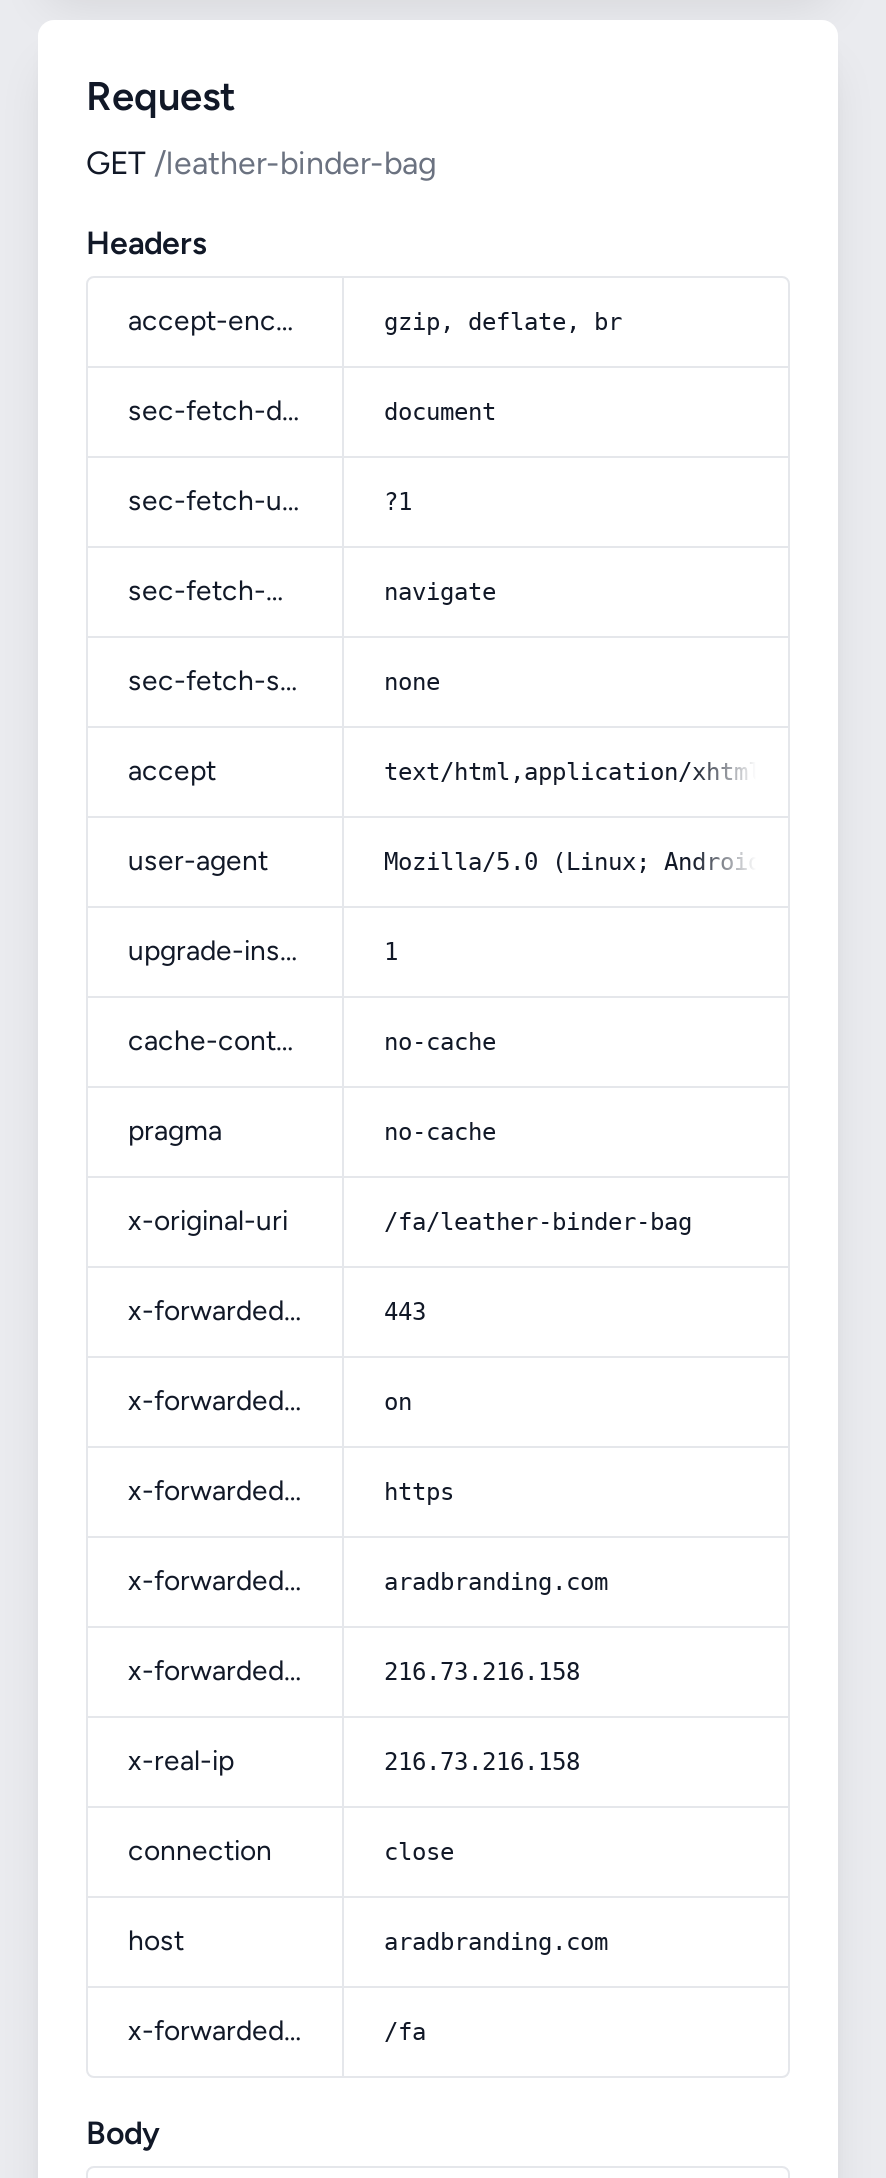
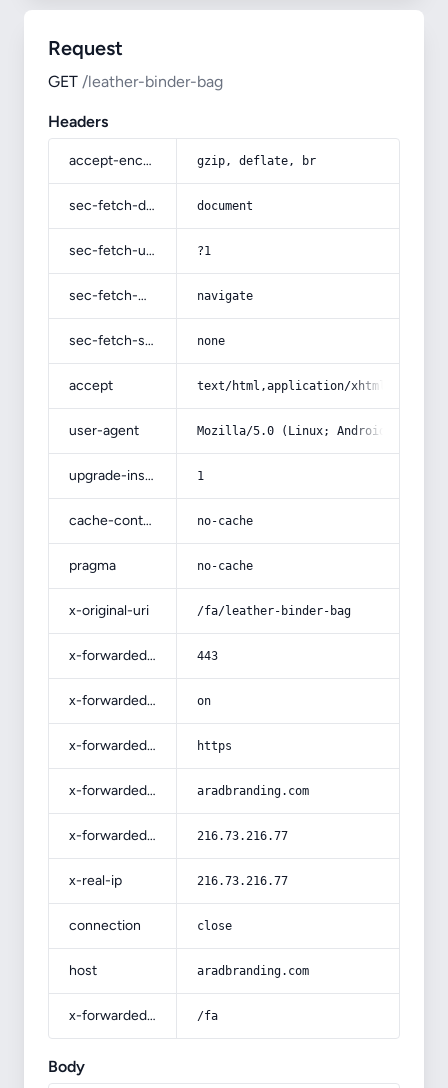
[384,1658,580,1686] 216.73.216.158 -> [197,829,288,843] 216.73.216.77
[384,1748,580,1776] 216.73.216.158 -> [197,874,288,888] 216.73.216.77

